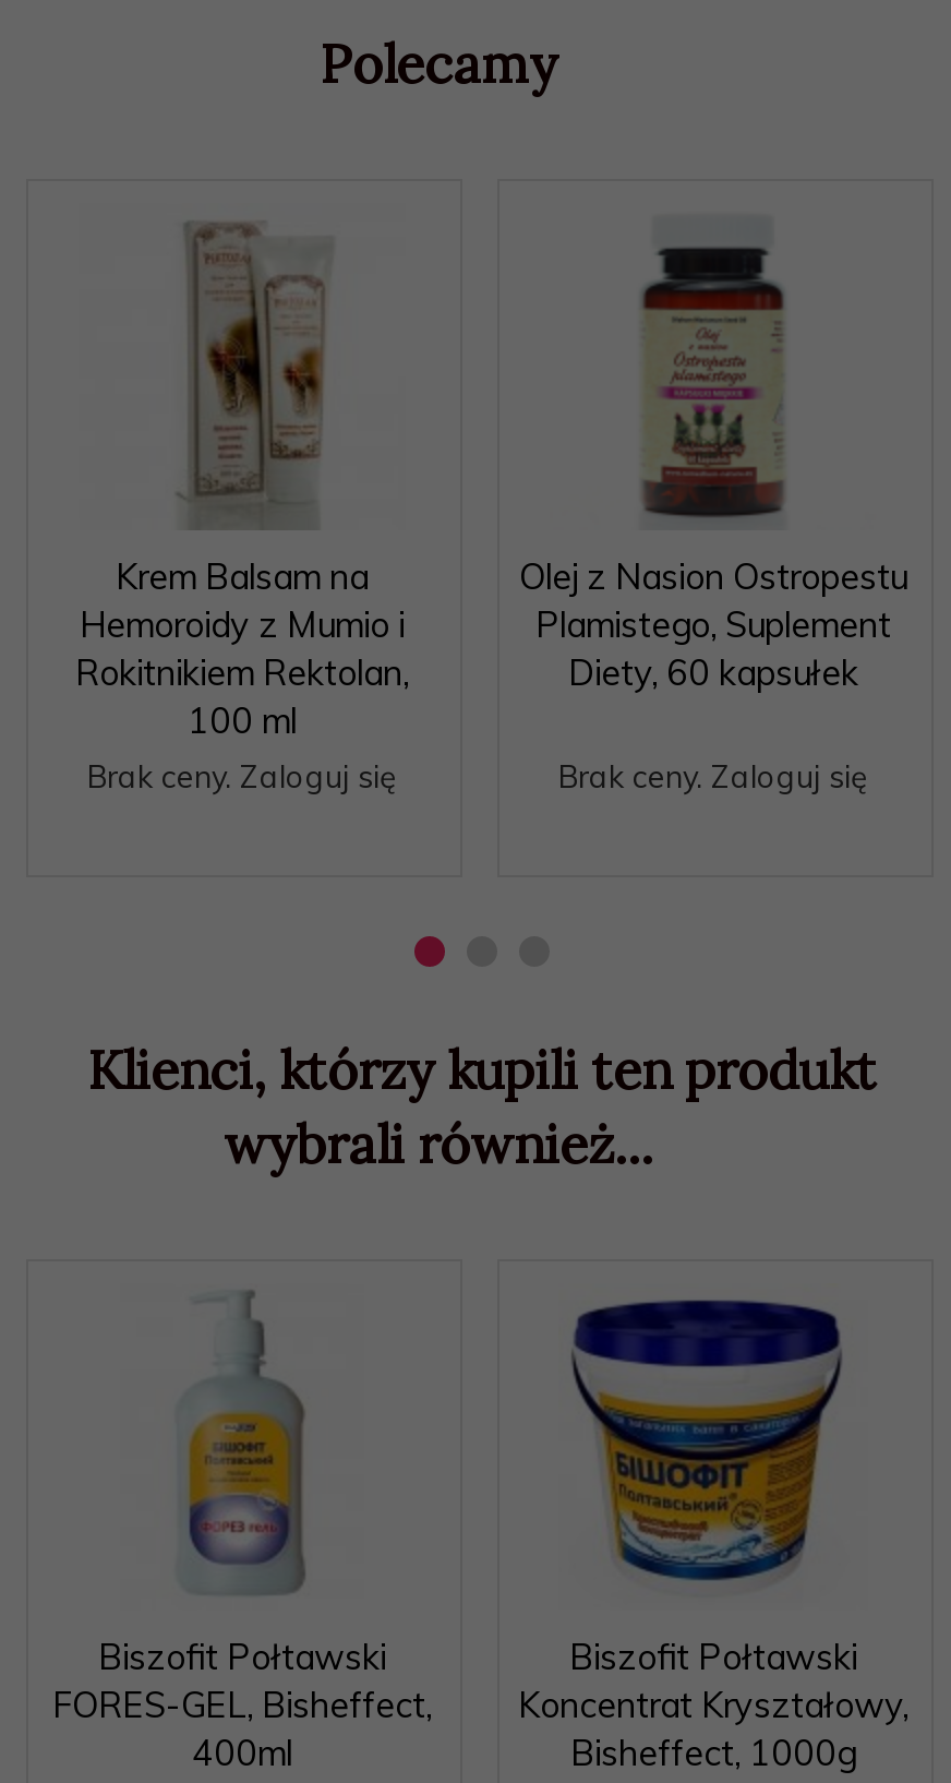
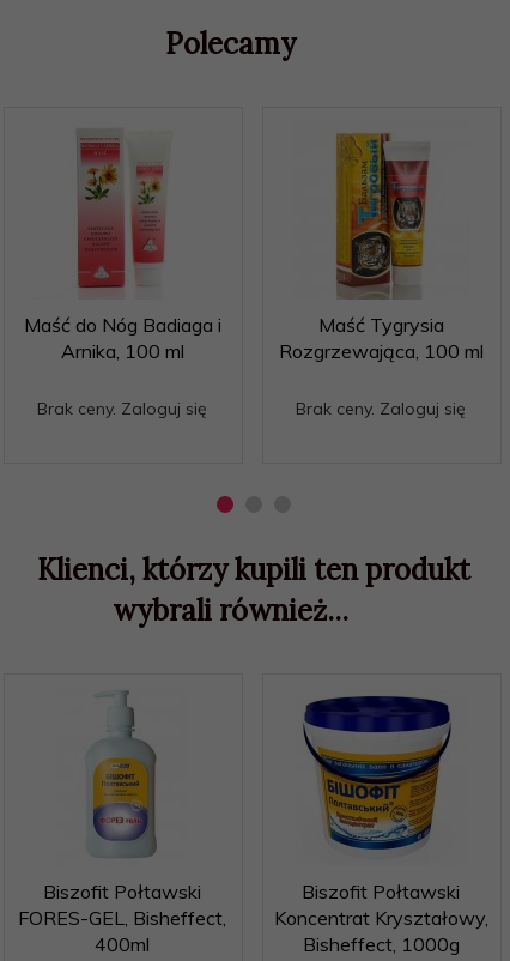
[75,223,409,741] [image] | Krem Balsam na | Hemoroidy z Mumio i | Rokitnikiem Rektolan, | 100 ml -> [23,128,221,362] [image] | Maść do Nóg Badiaga i | Arnika, 100 ml
[519,218,907,693] [image] | Olej z Nasion Ostropestu | Plamistego, Suplement | Diety, 60 kapsułek -> [278,129,483,362] [image] | Maść Tygrysia | Rozgrzewająca, 100 ml

